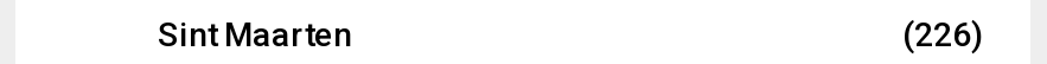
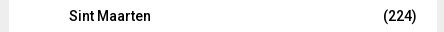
[902,14,983,52] (226) -> [383,8,417,24] (224)

